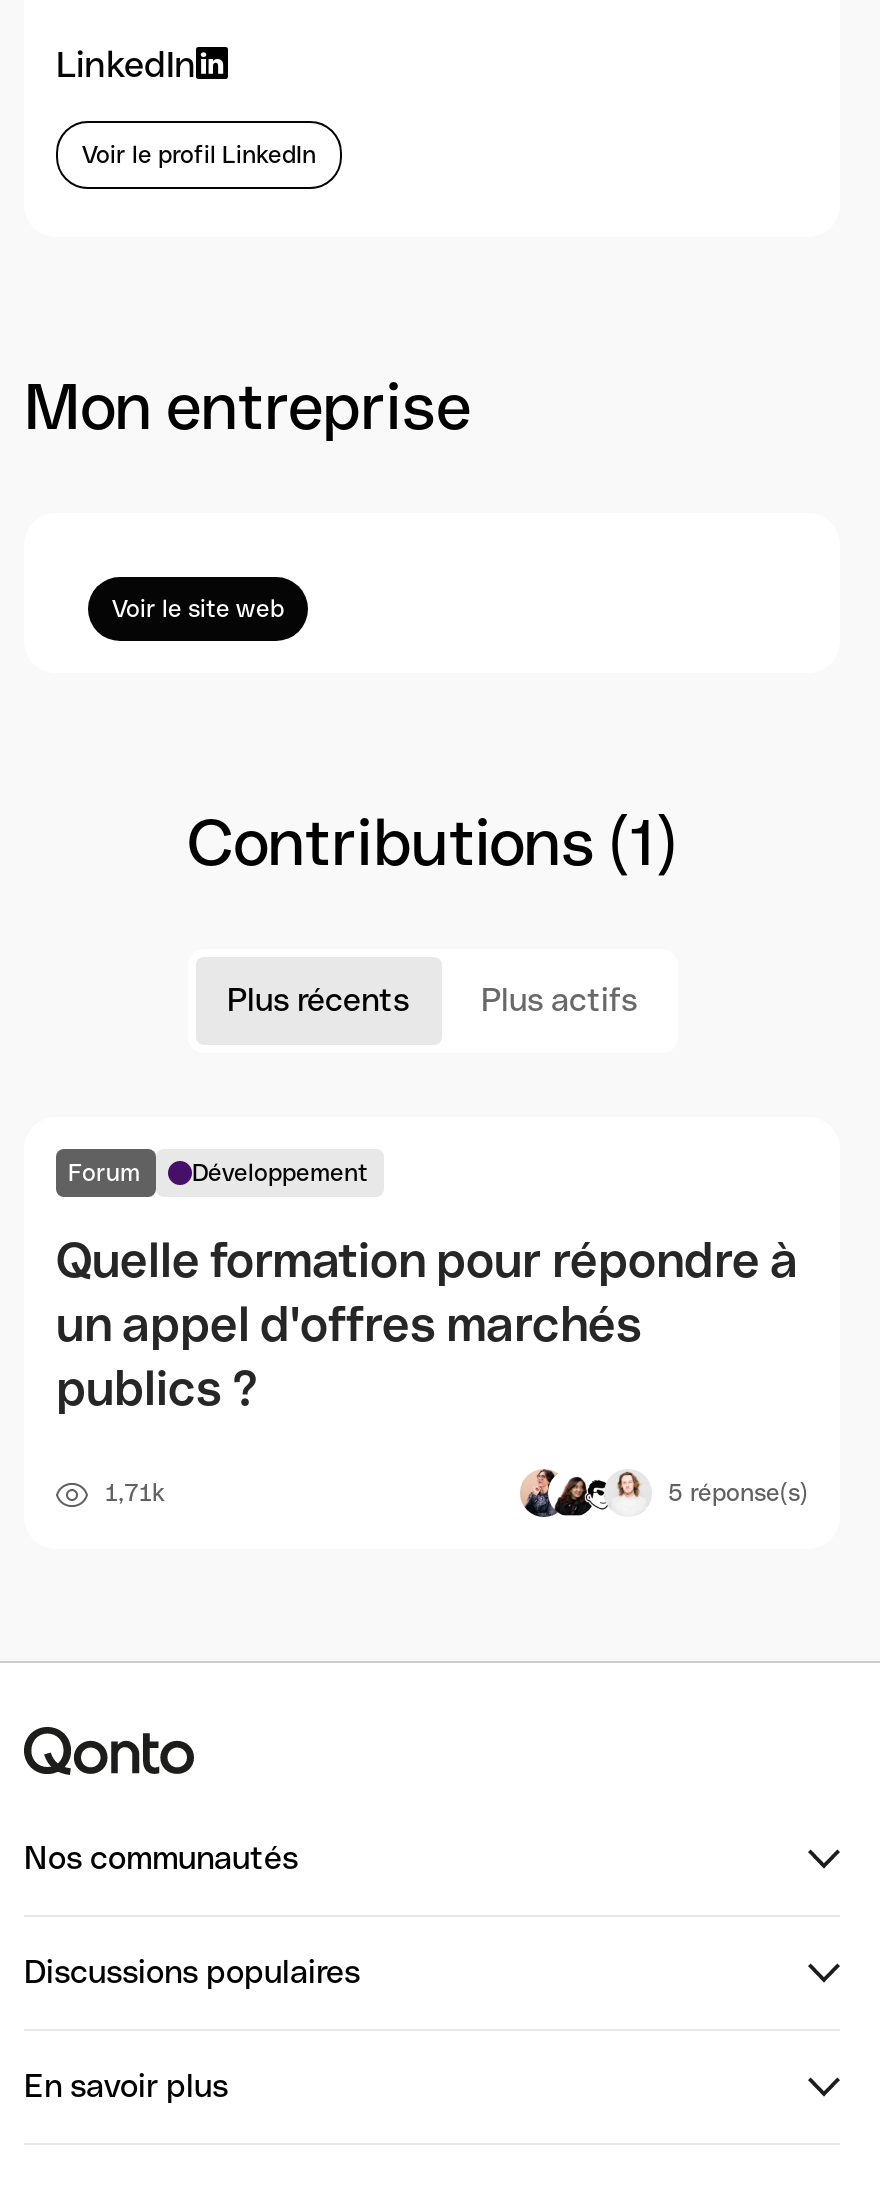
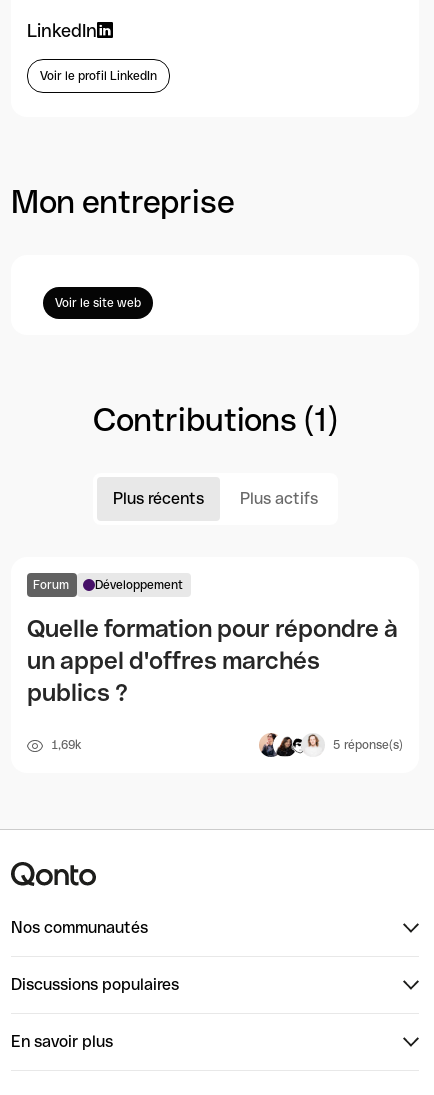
[104,1479,164,1507] 1,71k -> [51,738,81,752] 1,69k

